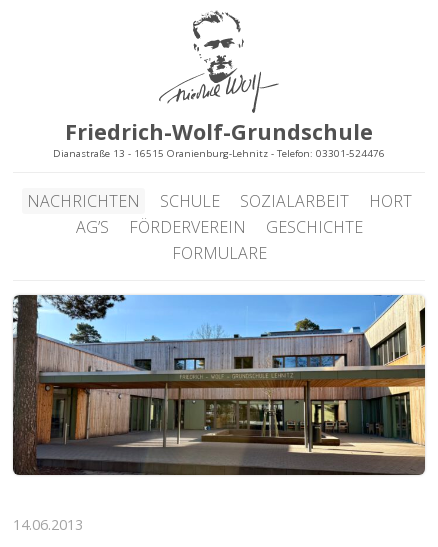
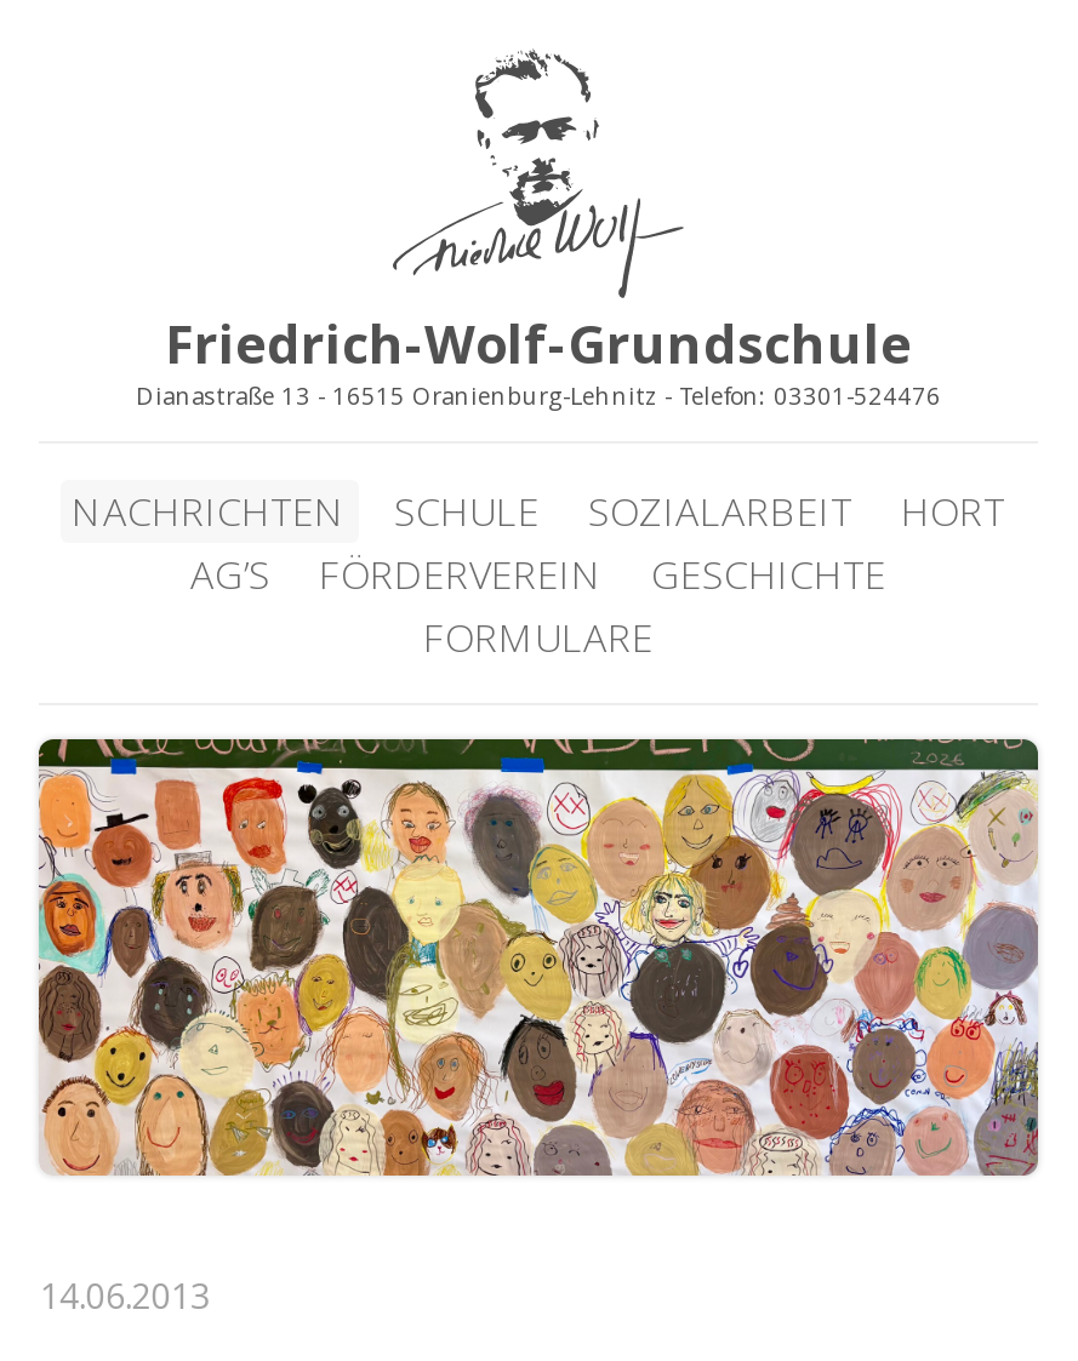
[12,294,426,476] [image] -> [36,737,1040,1178] [image]

